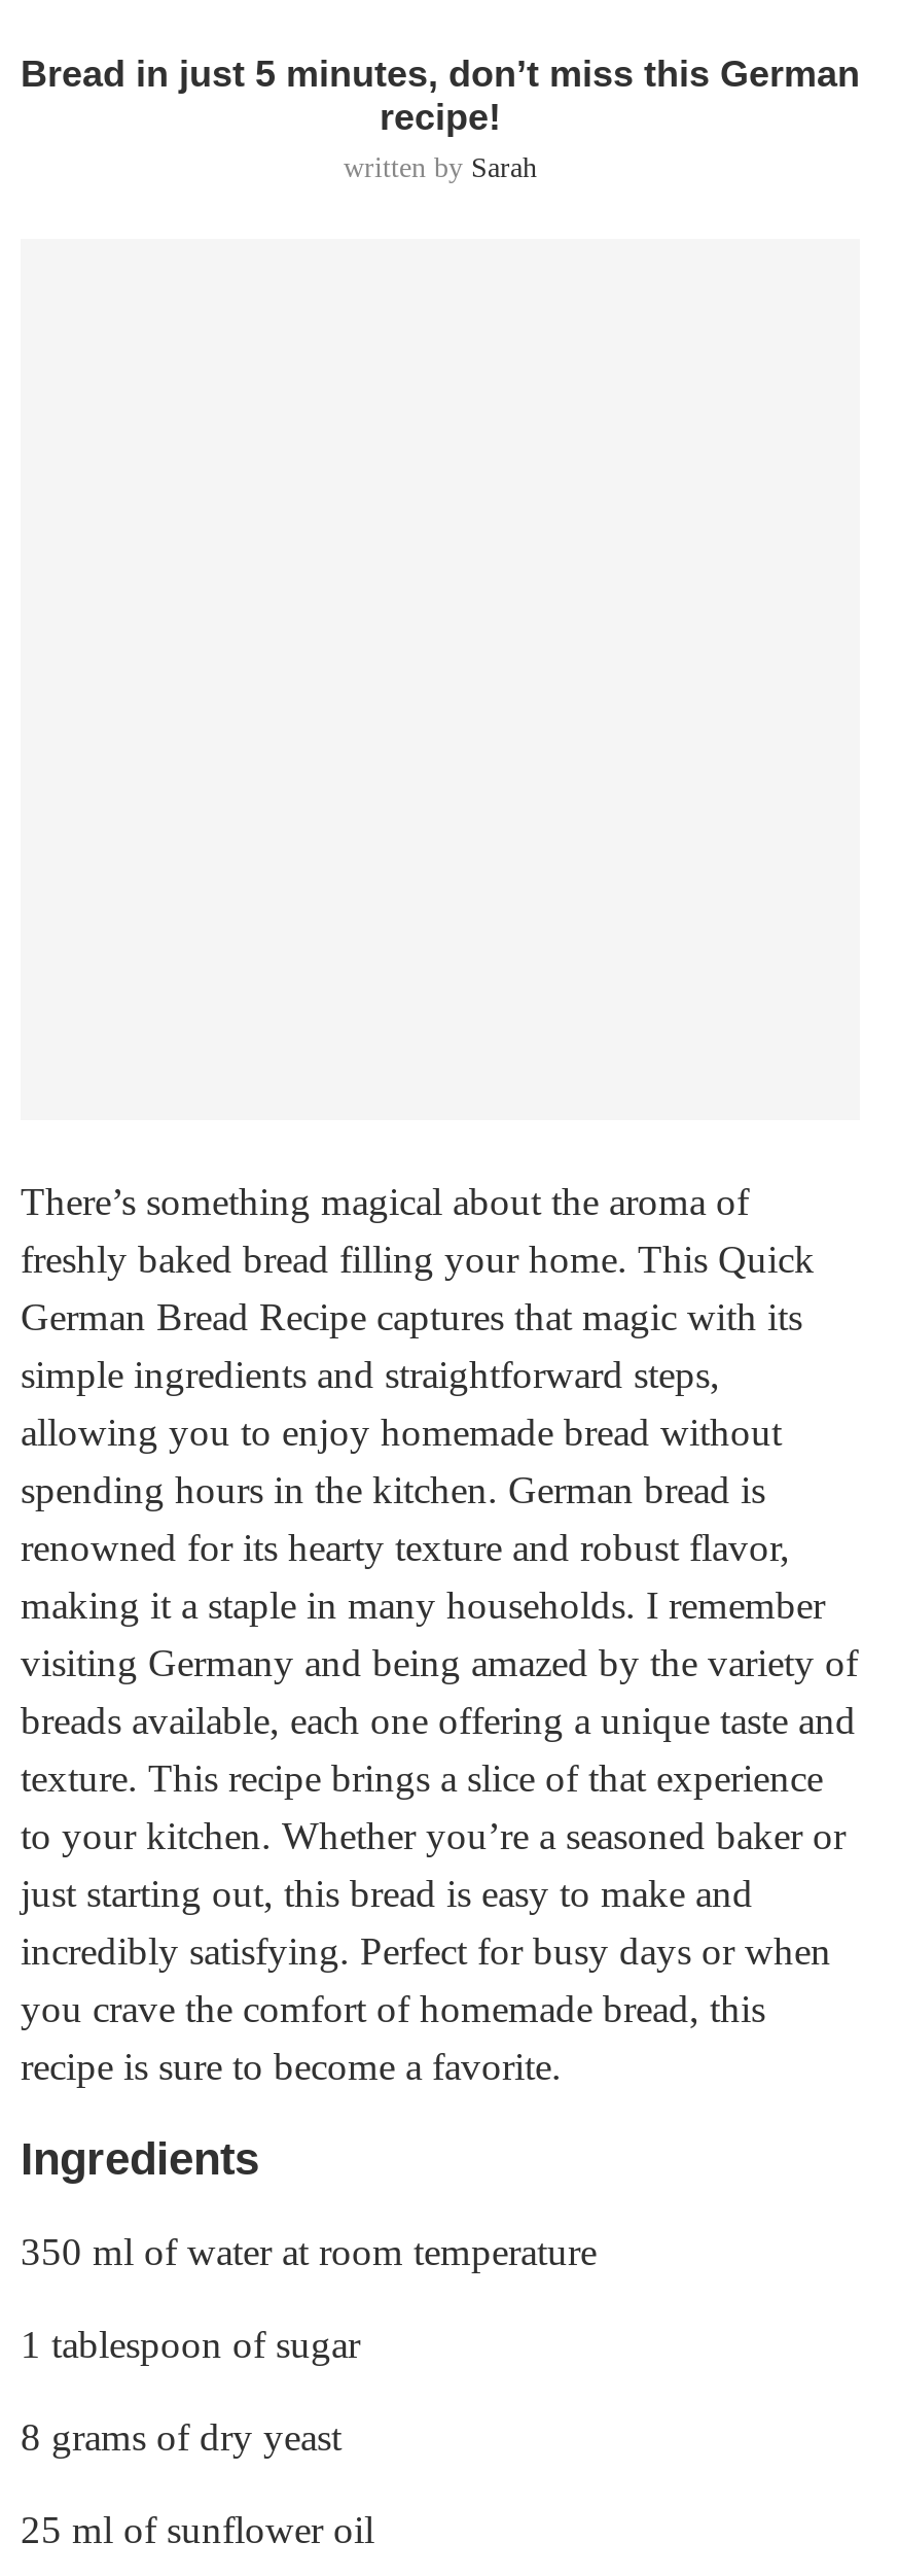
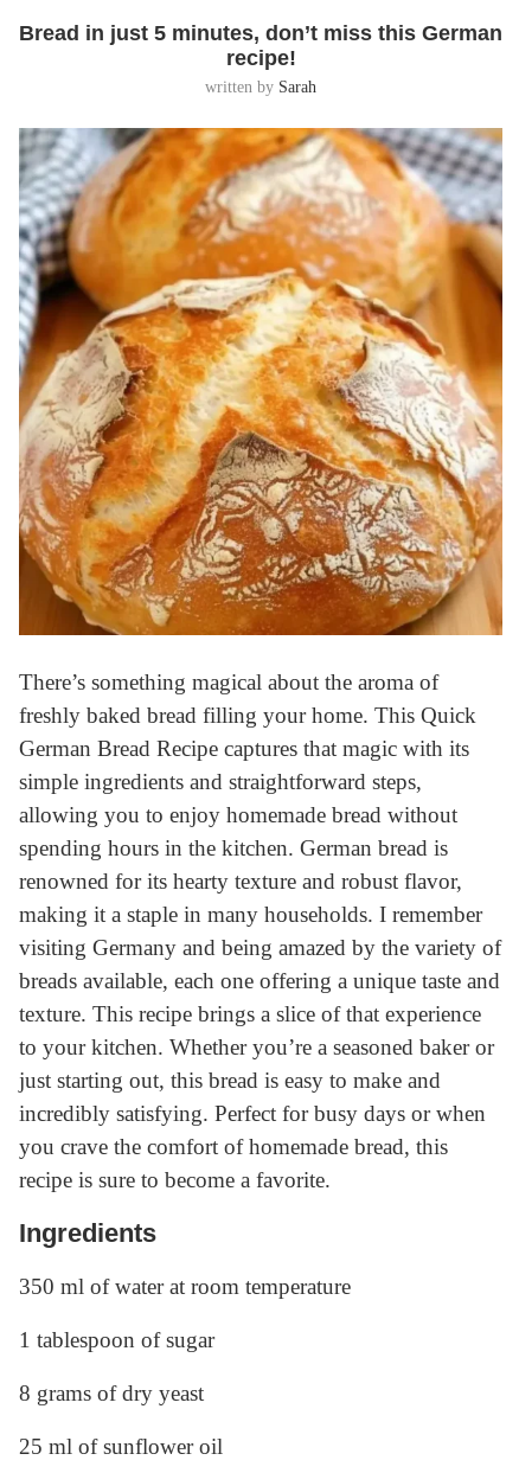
none -> [18,127,504,636] [image]

